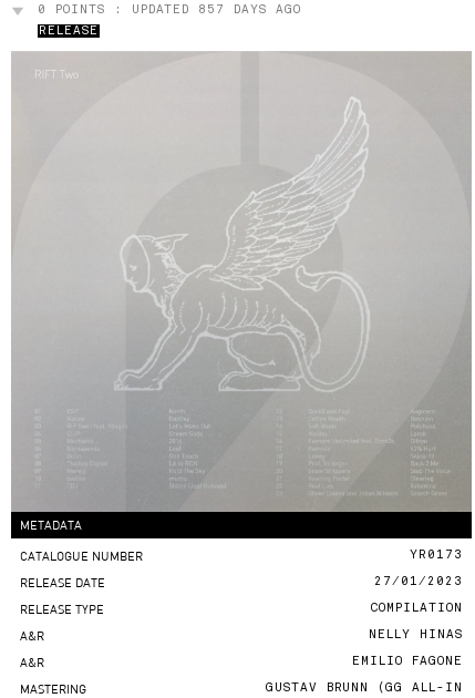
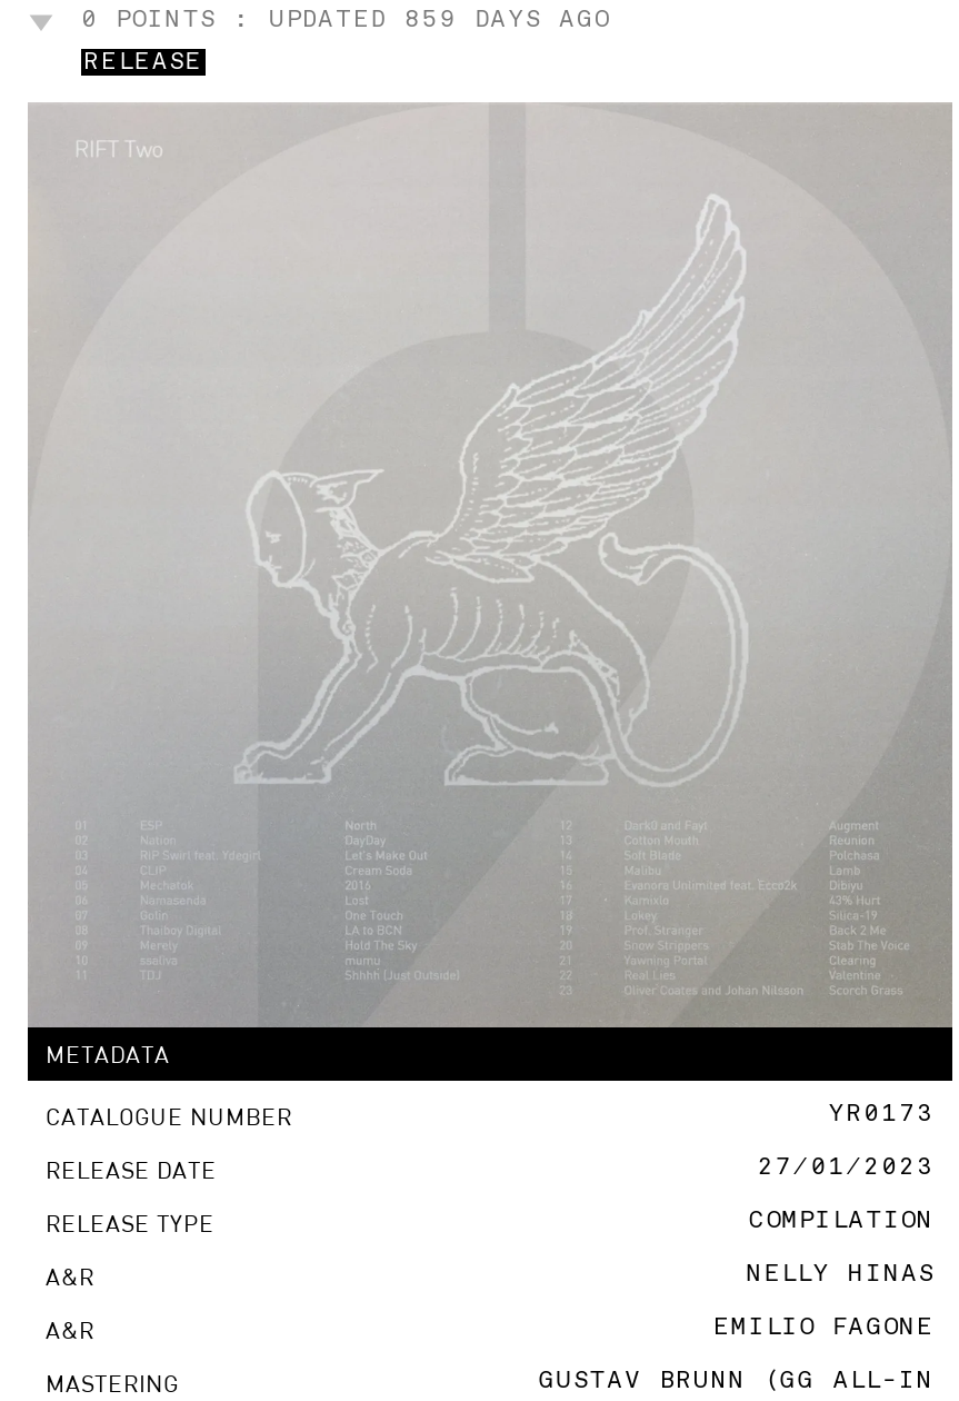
[38,4,301,17] 0 POINTS : UPDATED 857 DAYS AGO -> [81,9,610,33] 0 POINTS : UPDATED 859 DAYS AGO

